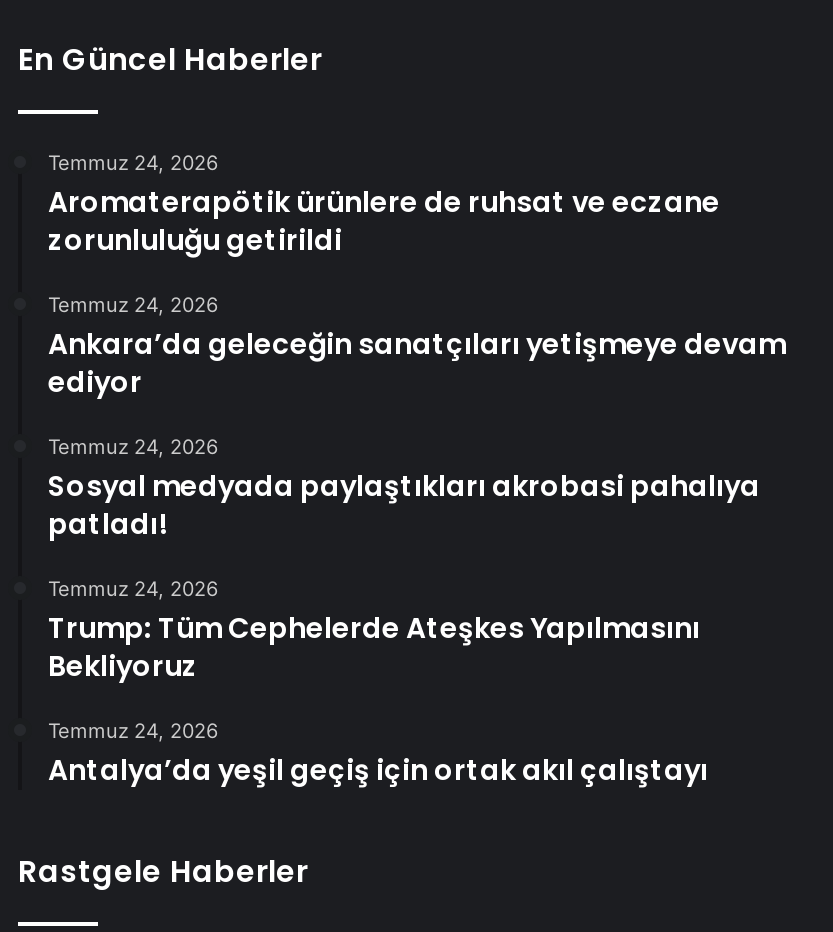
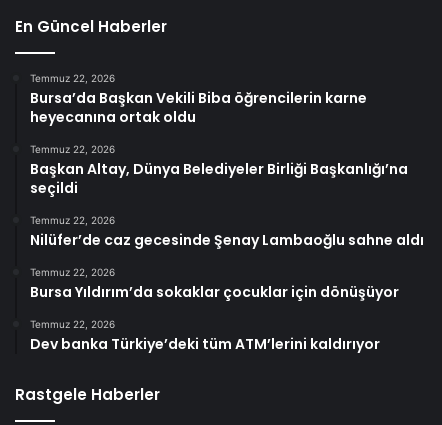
[48,150,720,260] Temmuz 24, 2026 | Aromaterapötik ürünlere de ruhsat ve eczane | zorunluluğu getirildi -> [30,72,367,127] Temmuz 22, 2026 | Bursa’da Başkan Vekili Biba öğrencilerin karne | heyecanına ortak oldu
[48,292,786,402] Temmuz 24, 2026 | Ankara’da geleceğin sanatçıları yetişmeye devam | ediyor -> [30,143,408,198] Temmuz 22, 2026 | Başkan Altay, Dünya Belediyeler Birliği Başkanlığı’na | seçildi
[48,434,760,544] Temmuz 24, 2026 | Sosyal medyada paylaştıkları akrobasi pahalıya | patladı! -> [30,214,424,250] Temmuz 22, 2026 | Nilüfer’de caz gecesinde Şenay Lambaoğlu sahne aldı
[48,576,700,686] Temmuz 24, 2026 | Trump: Tüm Cephelerde Ateşkes Yapılmasını | Bekliyoruz -> [30,266,399,302] Temmuz 22, 2026 | Bursa Yıldırım’da sokaklar çocuklar için dönüşüyor
[48,718,708,790] Temmuz 24, 2026 | Antalya’da yeşil geçiş için ortak akıl çalıştayı -> [30,318,380,354] Temmuz 22, 2026 | Dev banka Türkiye’deki tüm ATM’lerini kaldırıyor

